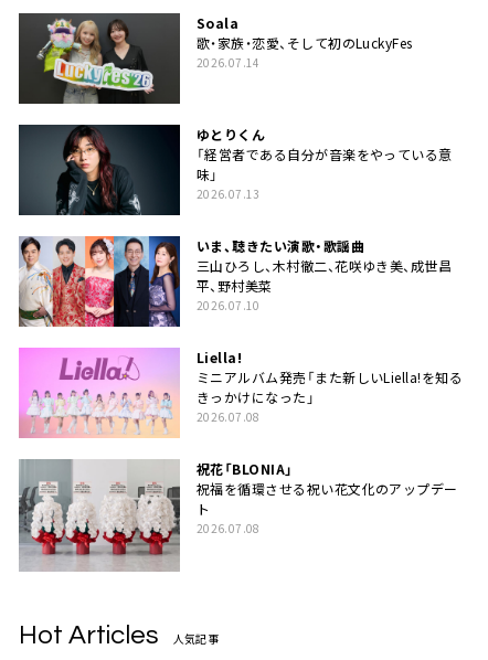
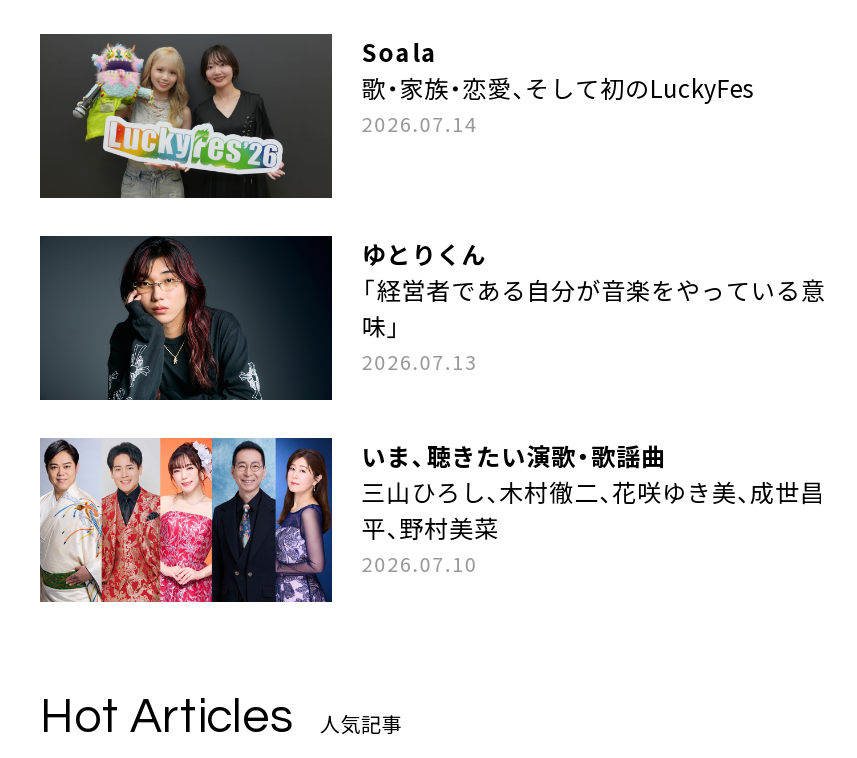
[18,347,463,537] [image] | Liella! | ミニアルバム発売「また新しいLiella!を知る | きっかけになった」 | 2026.07.08 | 祝花「BLONIA」 | 祝福を循環させる祝い花文化のアップデー | ト | 2026.07.08 -> none
[18,458,180,572] [image] -> none

